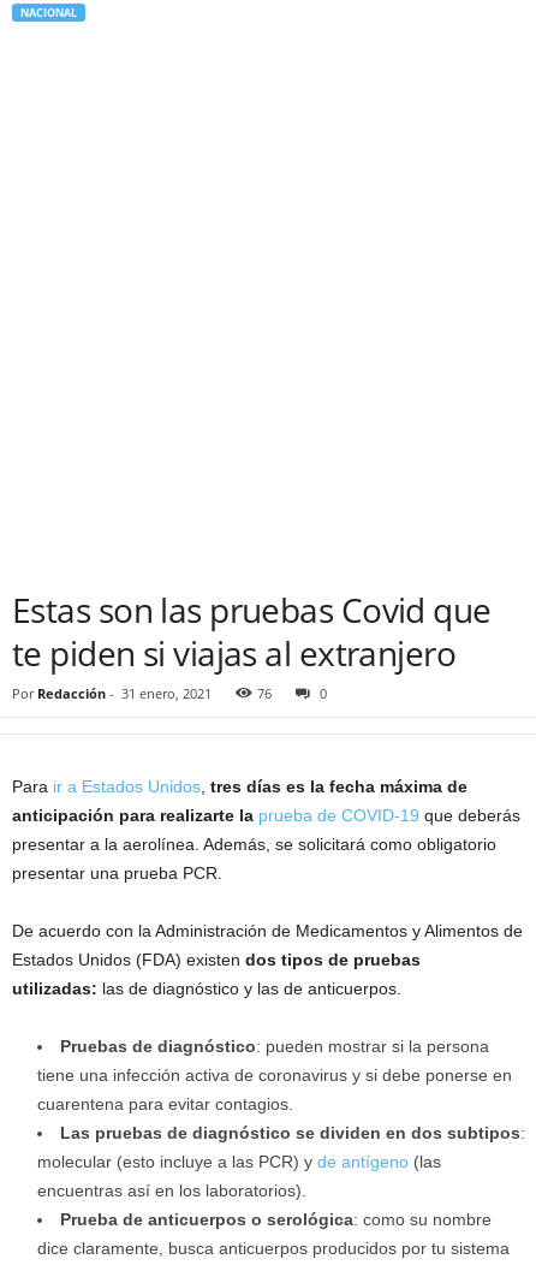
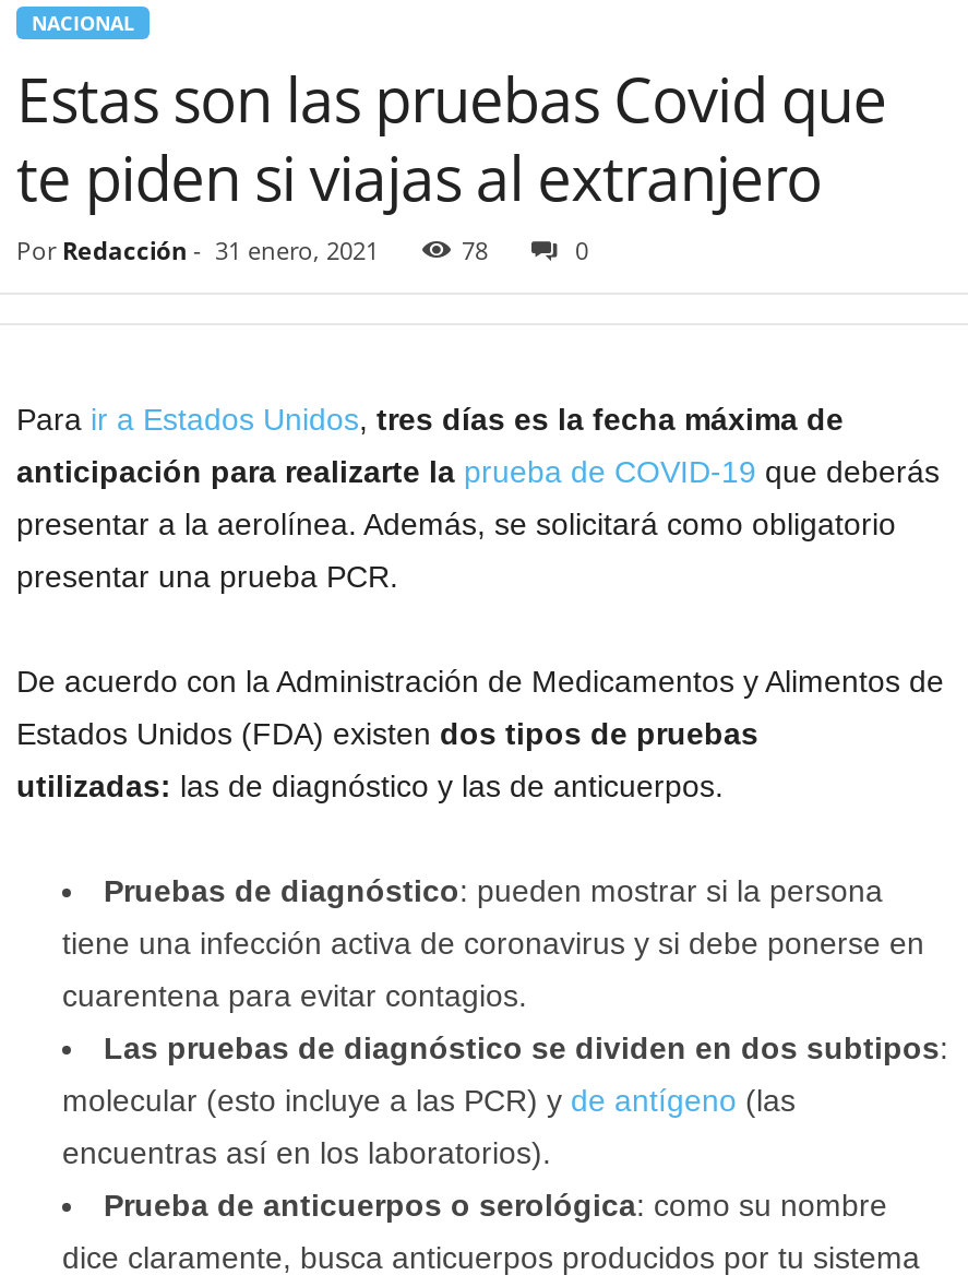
[257,684,272,702] 76 -> [462,234,488,266] 78

